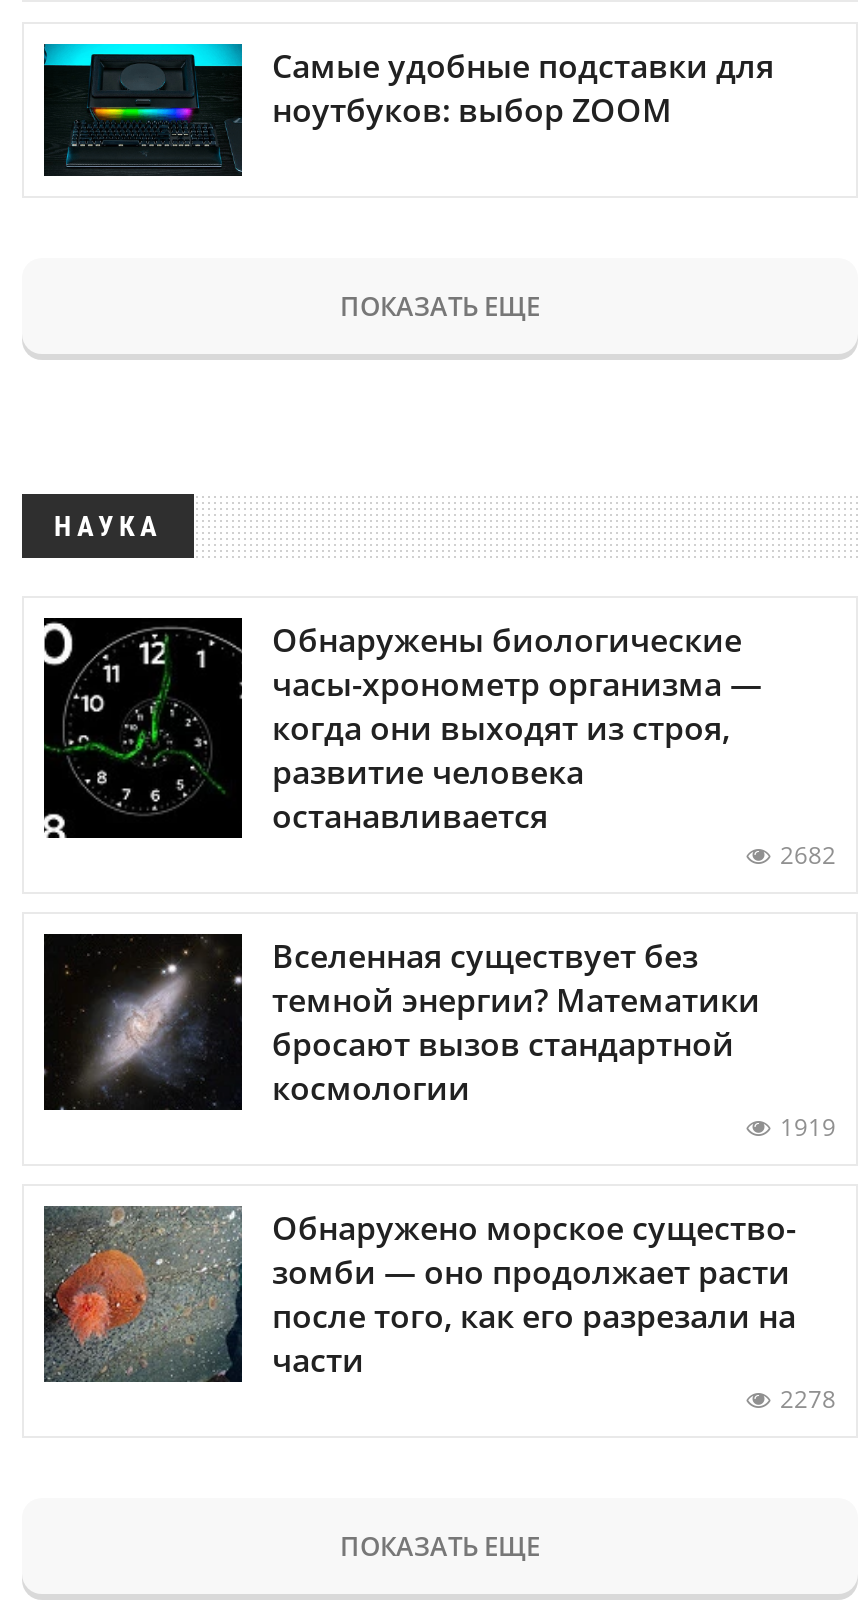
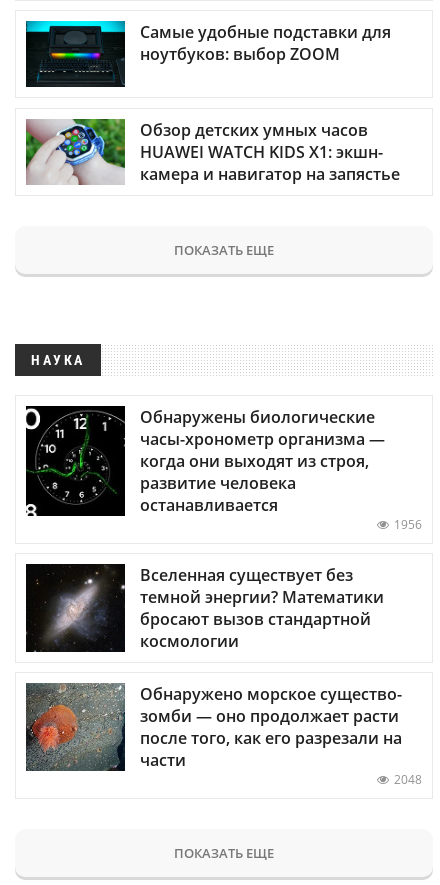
none -> [25,118,400,186] [image] | Обзор детских умных часов | HUAWEI WATCH KIDS X1: экшн- | камера и навигатор на запястье
moved [42,287,762,837] -> [25,240,385,516]: [image] | ПОКАЗАТЬ ЕЩЕ | НАУКА | Обнаружены биологические | часы-хронометр организма — | когда они выходят из строя, | развитие человека | останавливается
[780,837,836,871] 2682 -> [394,516,422,533] 1956
moved [46,933,760,1112] -> [27,564,384,653]: [image] | Вселенная существует без | темной энергии? Математики | бросают вызов стандартной | космологии
[780,1109,836,1143] 1919 -> none
[780,1382,836,1416] 2278 -> [394,771,422,788] 2048

